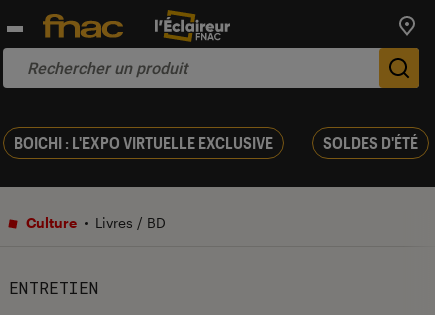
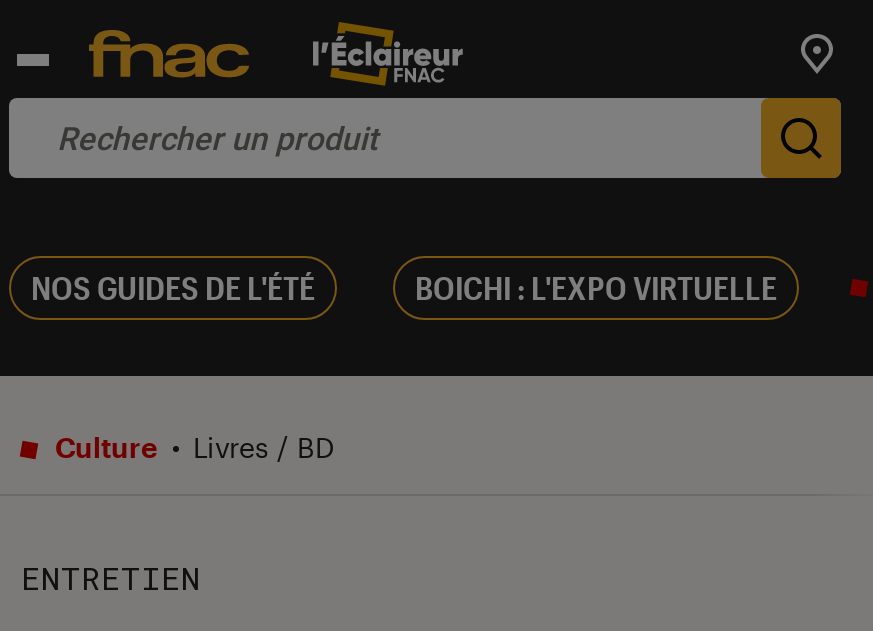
[14,133,418,152] BOICHI : L'EXPO VIRTUELLE EXCLUSIVE | SOLDES D'ÉTÉ -> [31,268,777,306] NOS GUIDES DE L'ÉTÉ | BOICHI : L'EXPO VIRTUELLE

